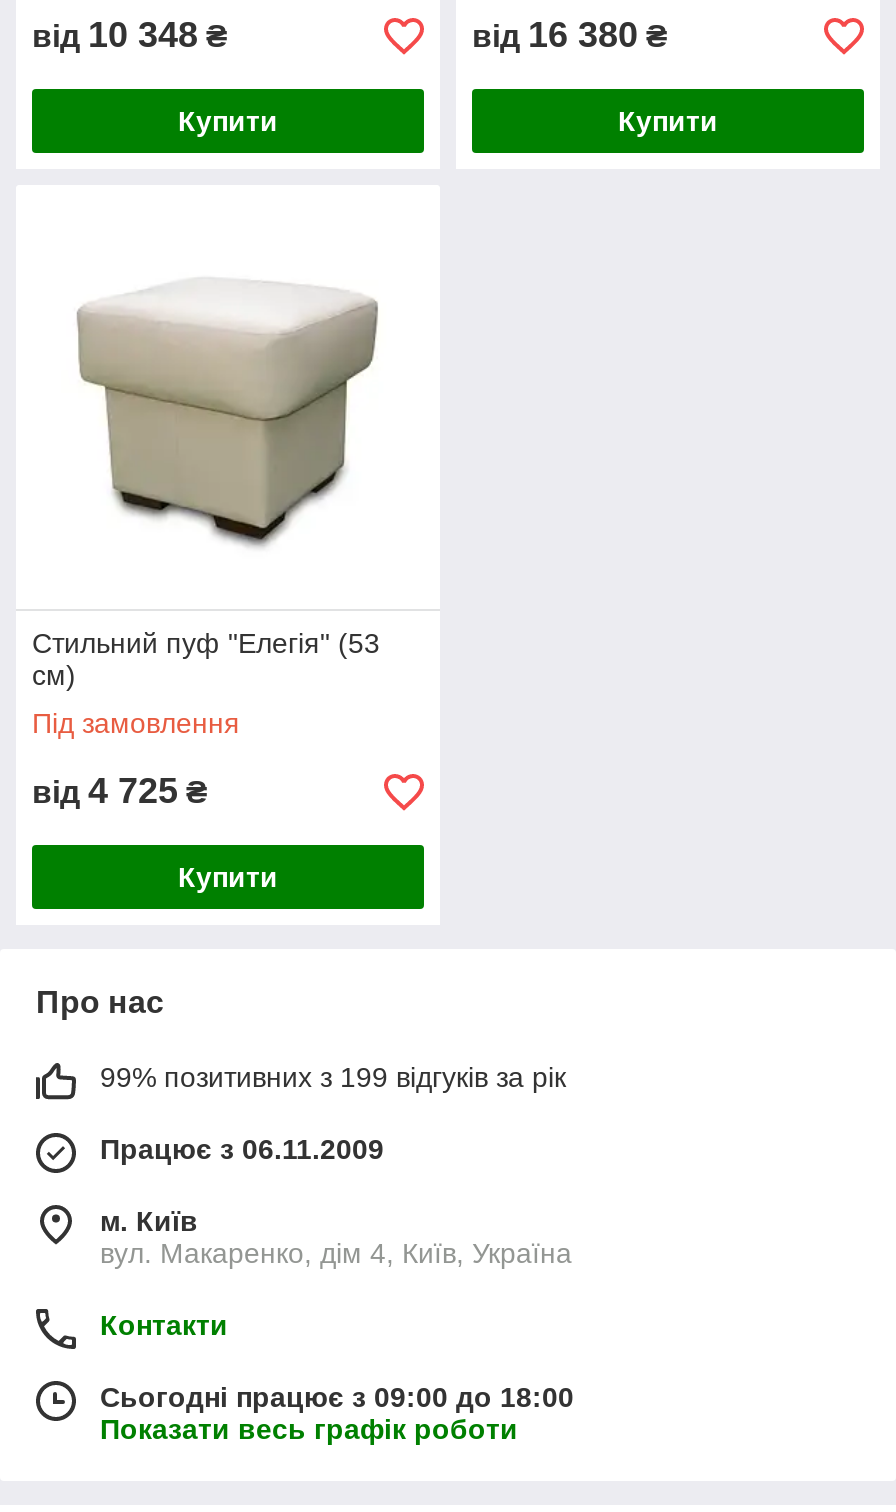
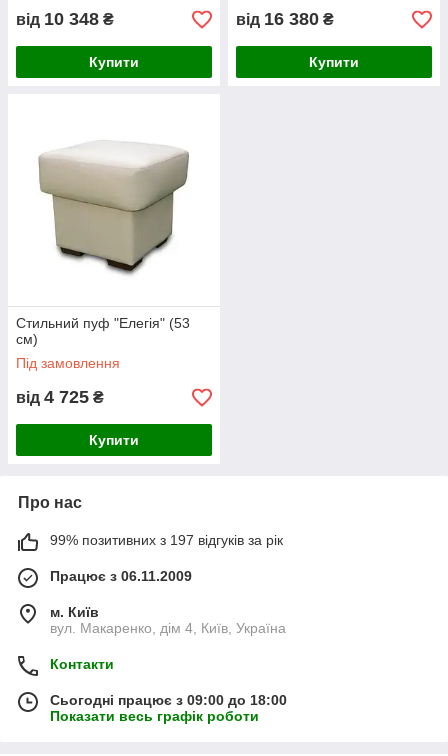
[100,1061,566,1093] 99% позитивних з 199 відгуків за рік -> [50,532,283,548] 99% позитивних з 197 відгуків за рік

